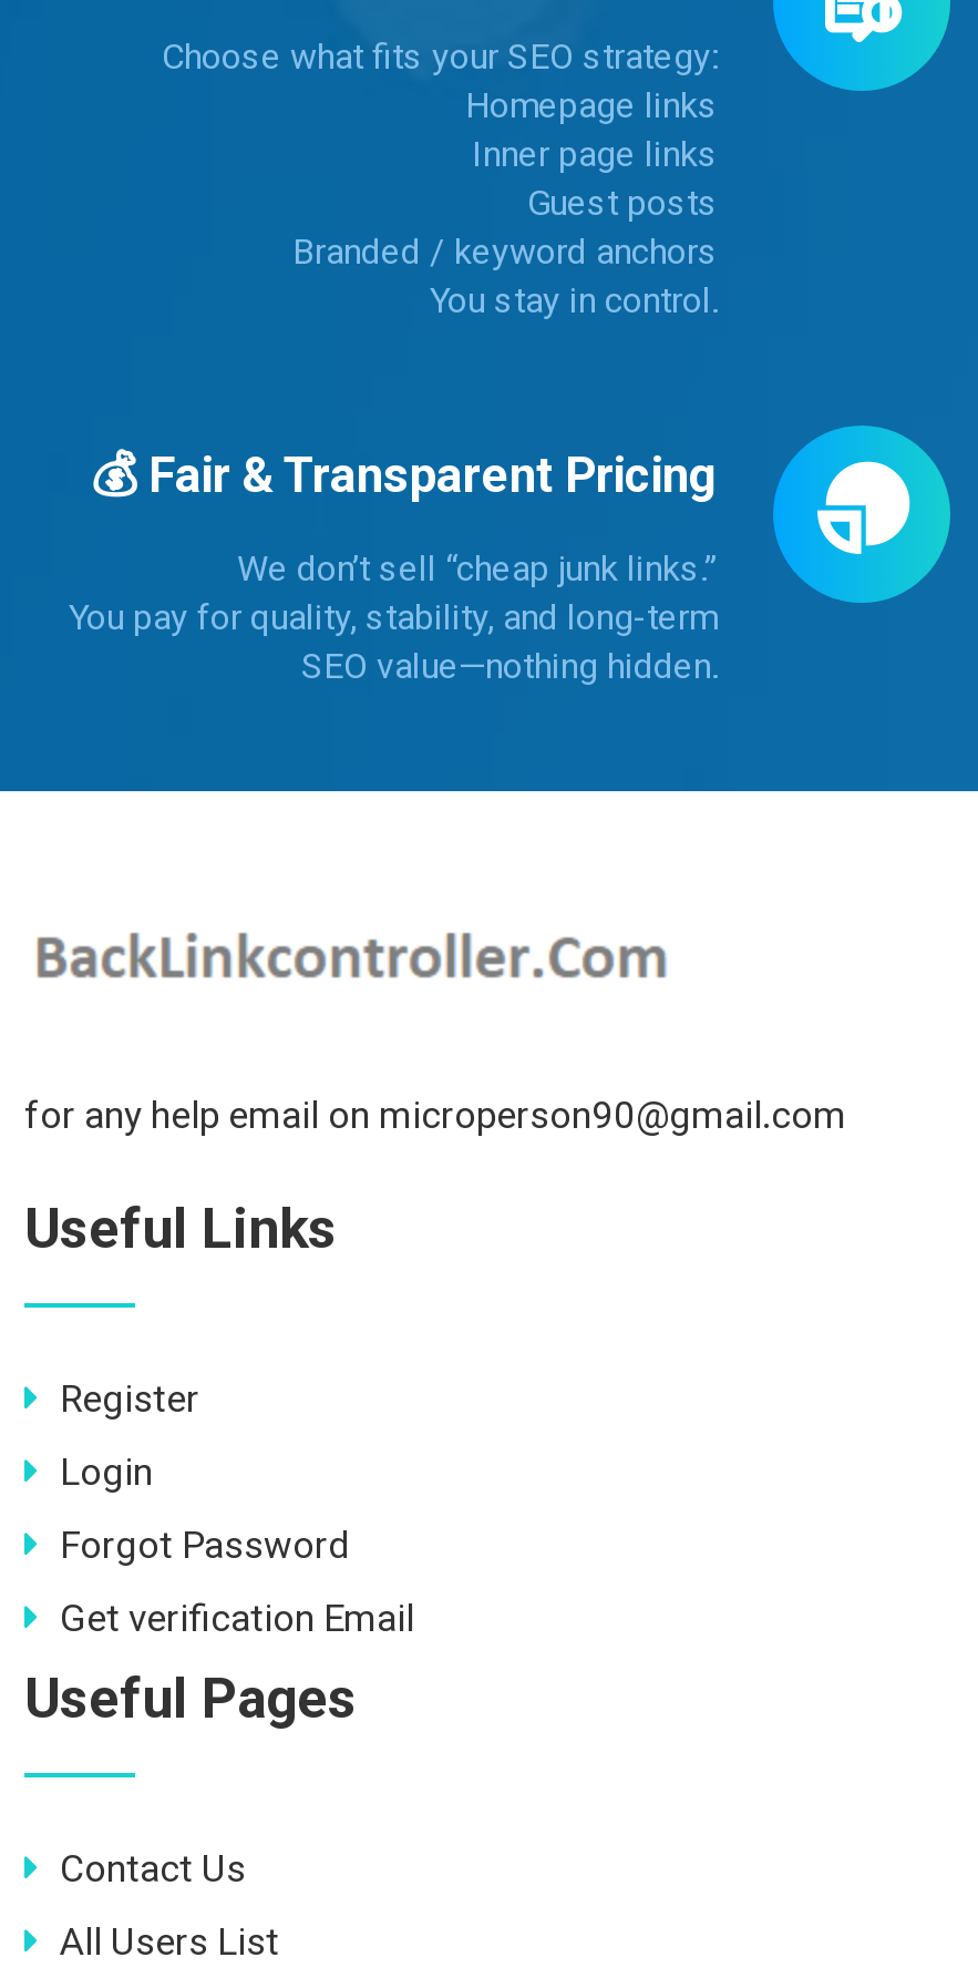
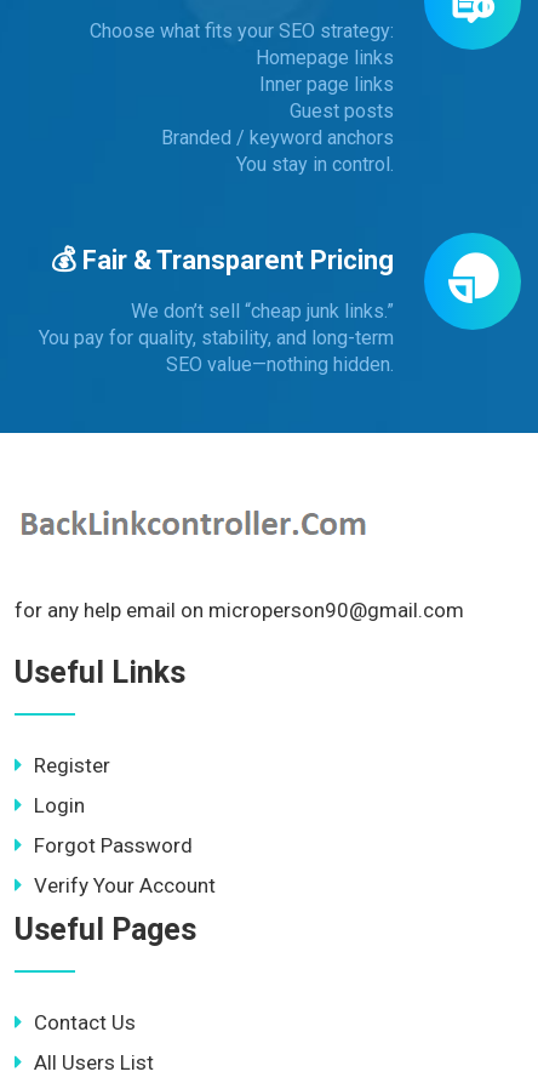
[60,1595,414,1639] Get verification Email -> [34,873,216,897] Verify Your Account

